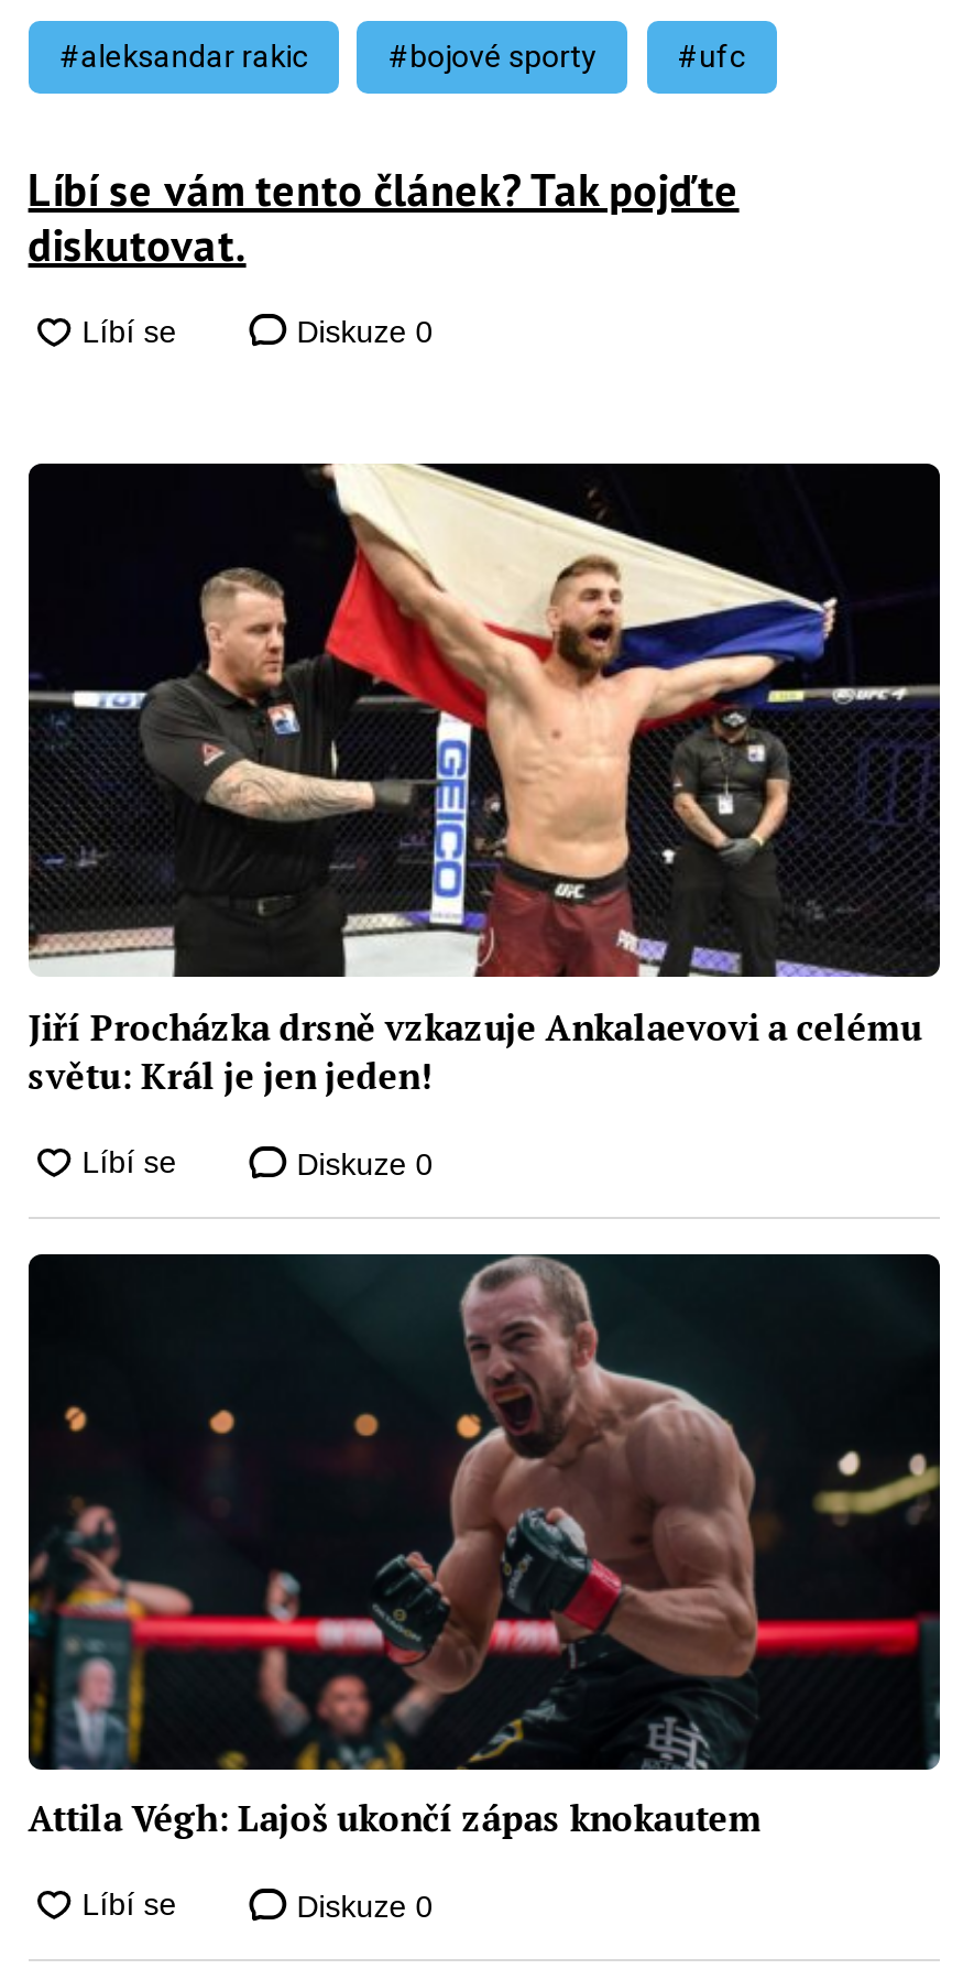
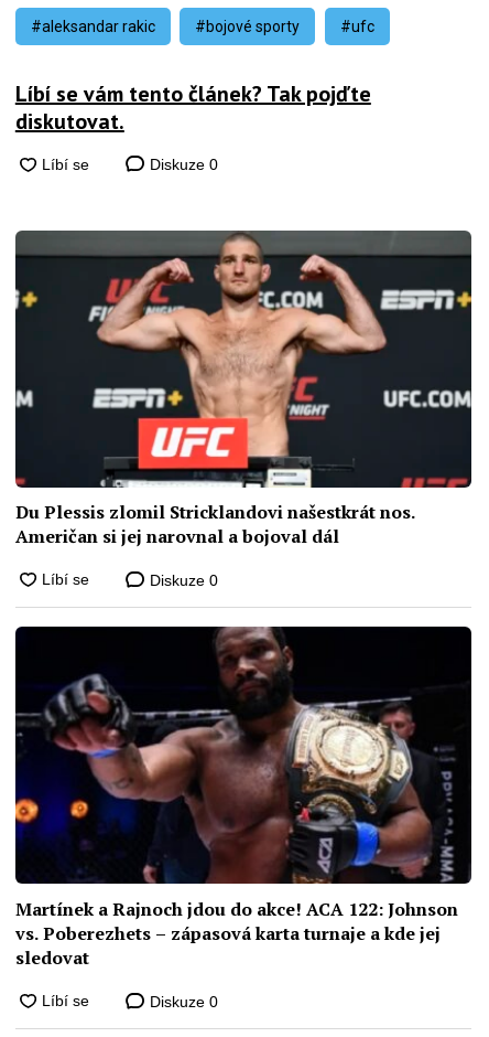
[26,464,942,1099] [image] | Jiří Procházka drsně vzkazuje Ankalaevovi a celému | světu: Král je jen jeden! -> [15,229,472,549] [image] | Du Plessis zlomil Stricklandovi našestkrát nos. | Američan si jej narovnal a bojoval dál
[26,1252,940,1679] [image] -> [14,626,454,885] [image]
[28,1793,761,1841] Attila Végh: Lajoš ukončí zápas knokautem -> [15,896,458,969] Martínek a Rajnoch jdou do akce! ACA 122: Johnson | vs. Poberezhets – zápasová karta turnaje a kde jej | sledovat

